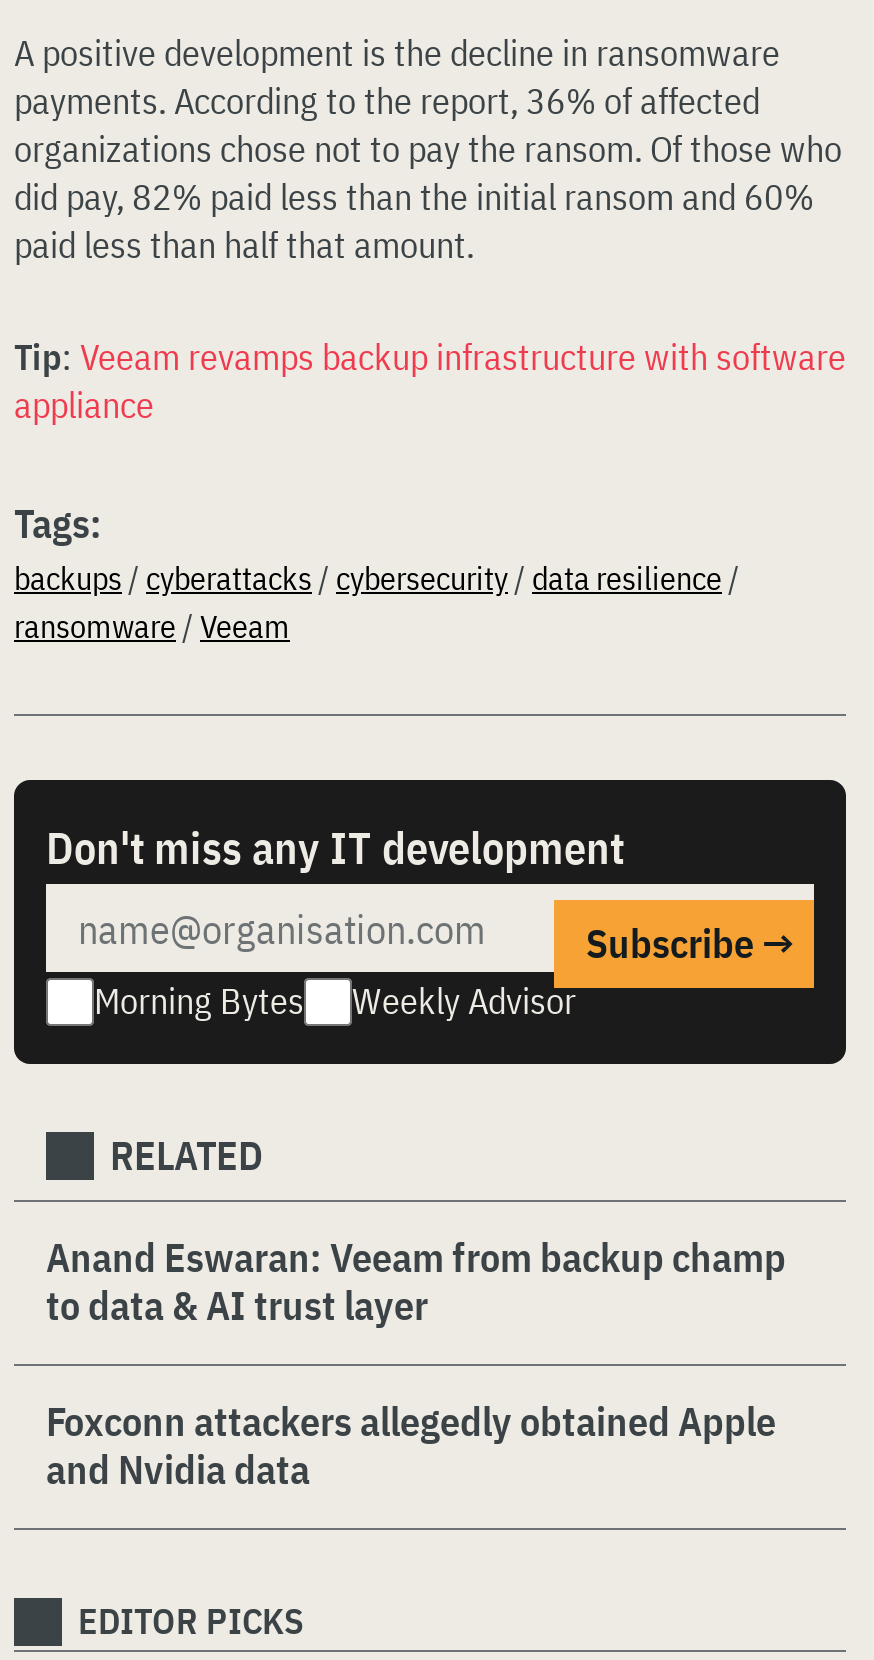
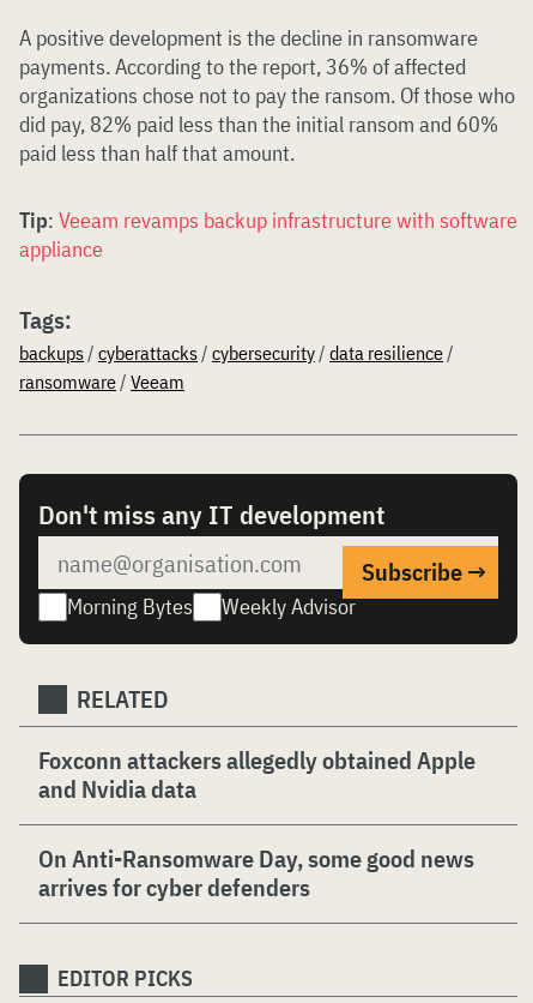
[46,1230,786,1332] Anand Eswaran: Veeam from backup champ | to data & AI trust layer -> none
moved [46,1394,776,1496] -> [38,744,476,805]: Foxconn attackers allegedly obtained Apple | and Nvidia data
none -> [38,842,474,903] On Anti-Ransomware Day, some good news | arrives for cyber defenders

